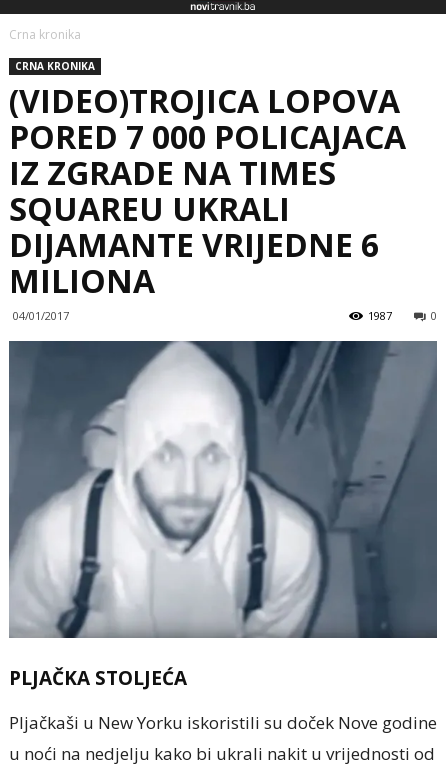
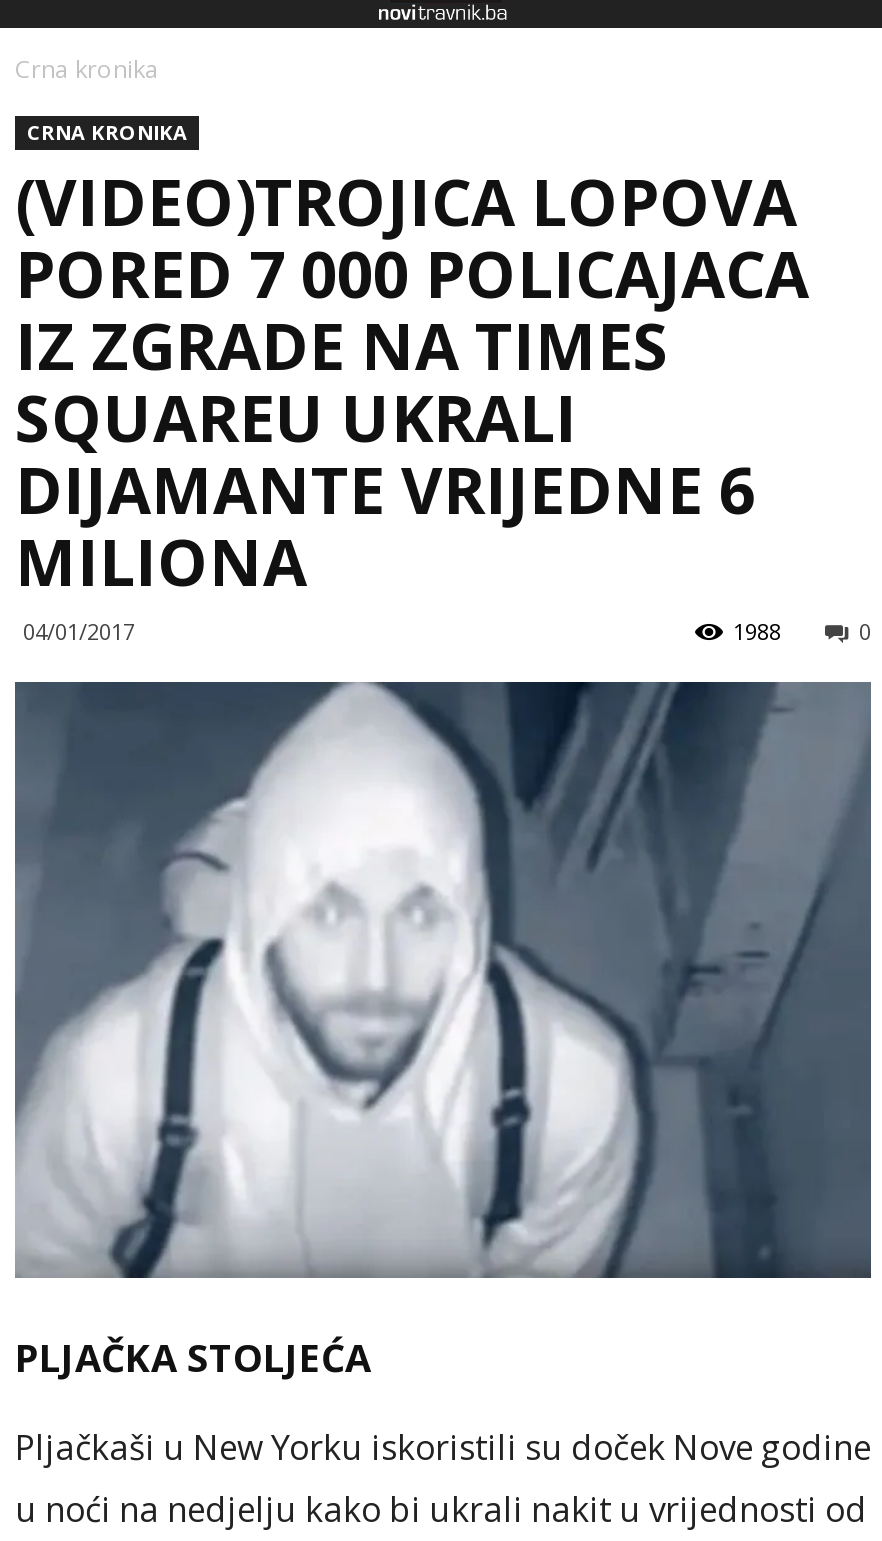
[368,308,392,323] 1987 -> [733,616,781,646] 1988

